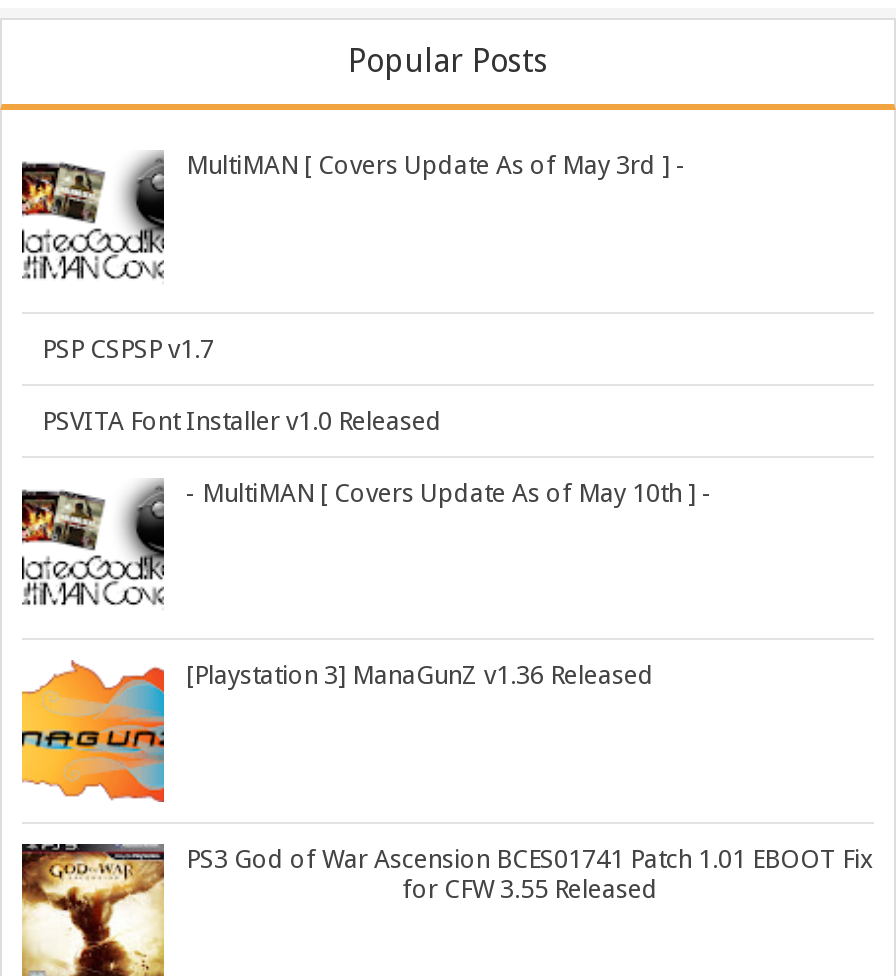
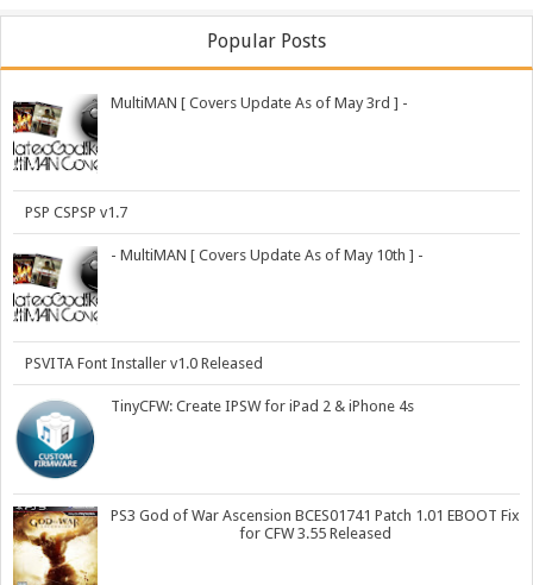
moved [42,405,442,435] -> [25,355,263,372]: PSVITA Font Installer v1.0 Released
moved [18,477,712,610] -> [11,246,424,325]: [image] | - MultiMAN [ Covers Update As of May 10th ] -
[186,660,654,690] [Playstation 3] ManaGunZ v1.36 Released -> [111,397,414,415] TinyCFW: Create IPSW for iPad 2 & iPhone 4s
[20,706,166,804] [image] -> [13,398,98,482] [image]

